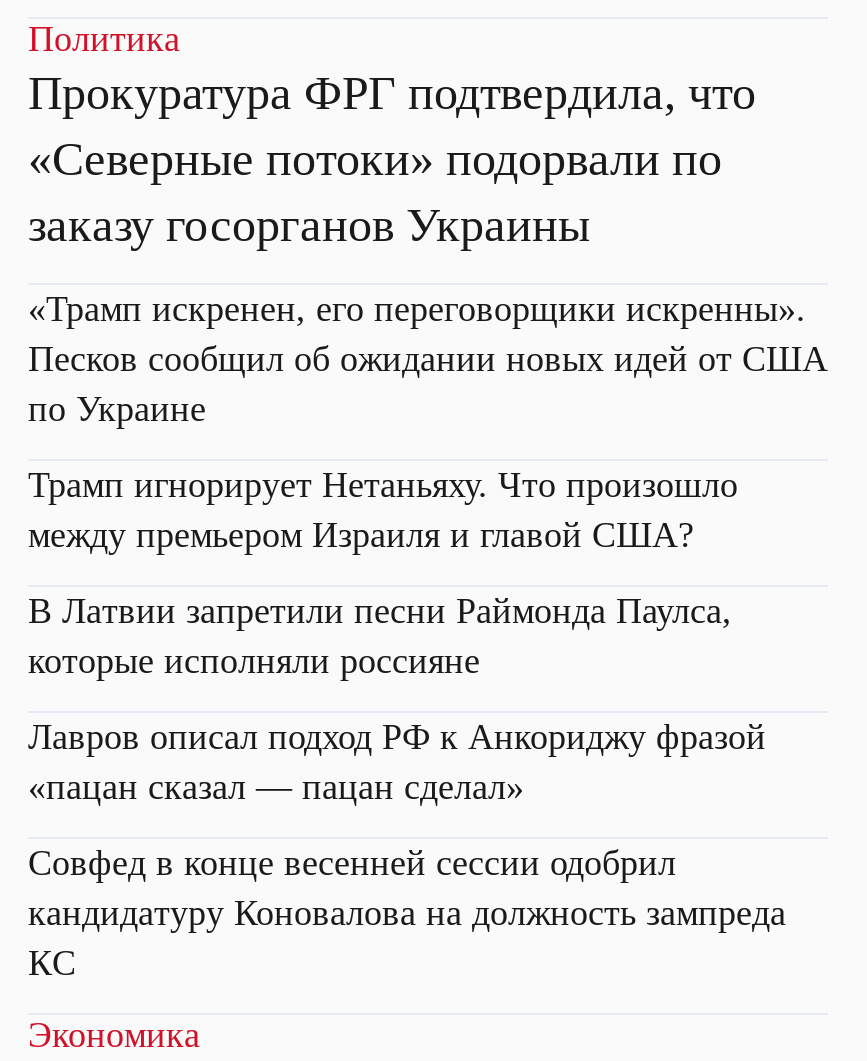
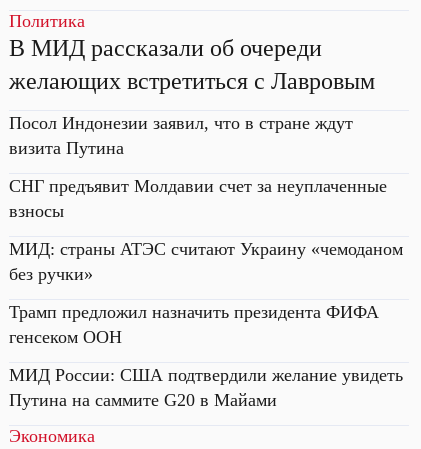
[28,67,756,251] Прокуратура ФРГ подтвердила, что | «Северные потоки» подорвали по | заказу госорганов Украины -> [9,35,375,94] В МИД рассказали об очереди | желающих встретиться с Лавровым
[28,289,828,429] «Трамп искренен, его переговорщики искренны». | Песков сообщил об ожидании новых идей от США | по Украине -> [9,113,353,158] Посол Индонезии заявил, что в стране ждут | визита Путина
[28,465,738,555] Трамп игнорирует Нетаньяху. Что произошло | между премьером Израиля и главой США? -> [9,176,387,221] СНГ предъявит Молдавии счет за неуплаченные | взносы
[28,591,732,681] В Латвии запретили песни Раймонда Паулса, | которые исполняли россияне -> [9,239,403,284] МИД: страны АТЭС считают Украину «чемоданом | без ручки»
[28,717,766,807] Лавров описал подход РФ к Анкориджу фразой | «пацан сказал — пацан сделал» -> [9,302,379,347] Трамп предложил назначить президента ФИФА | генсеком ООН
[28,843,786,983] Совфед в конце весенней сессии одобрил | кандидатуру Коновалова на должность зампреда | КС -> [9,365,403,410] МИД России: США подтвердили желание увидеть | Путина на саммите G20 в Майами

